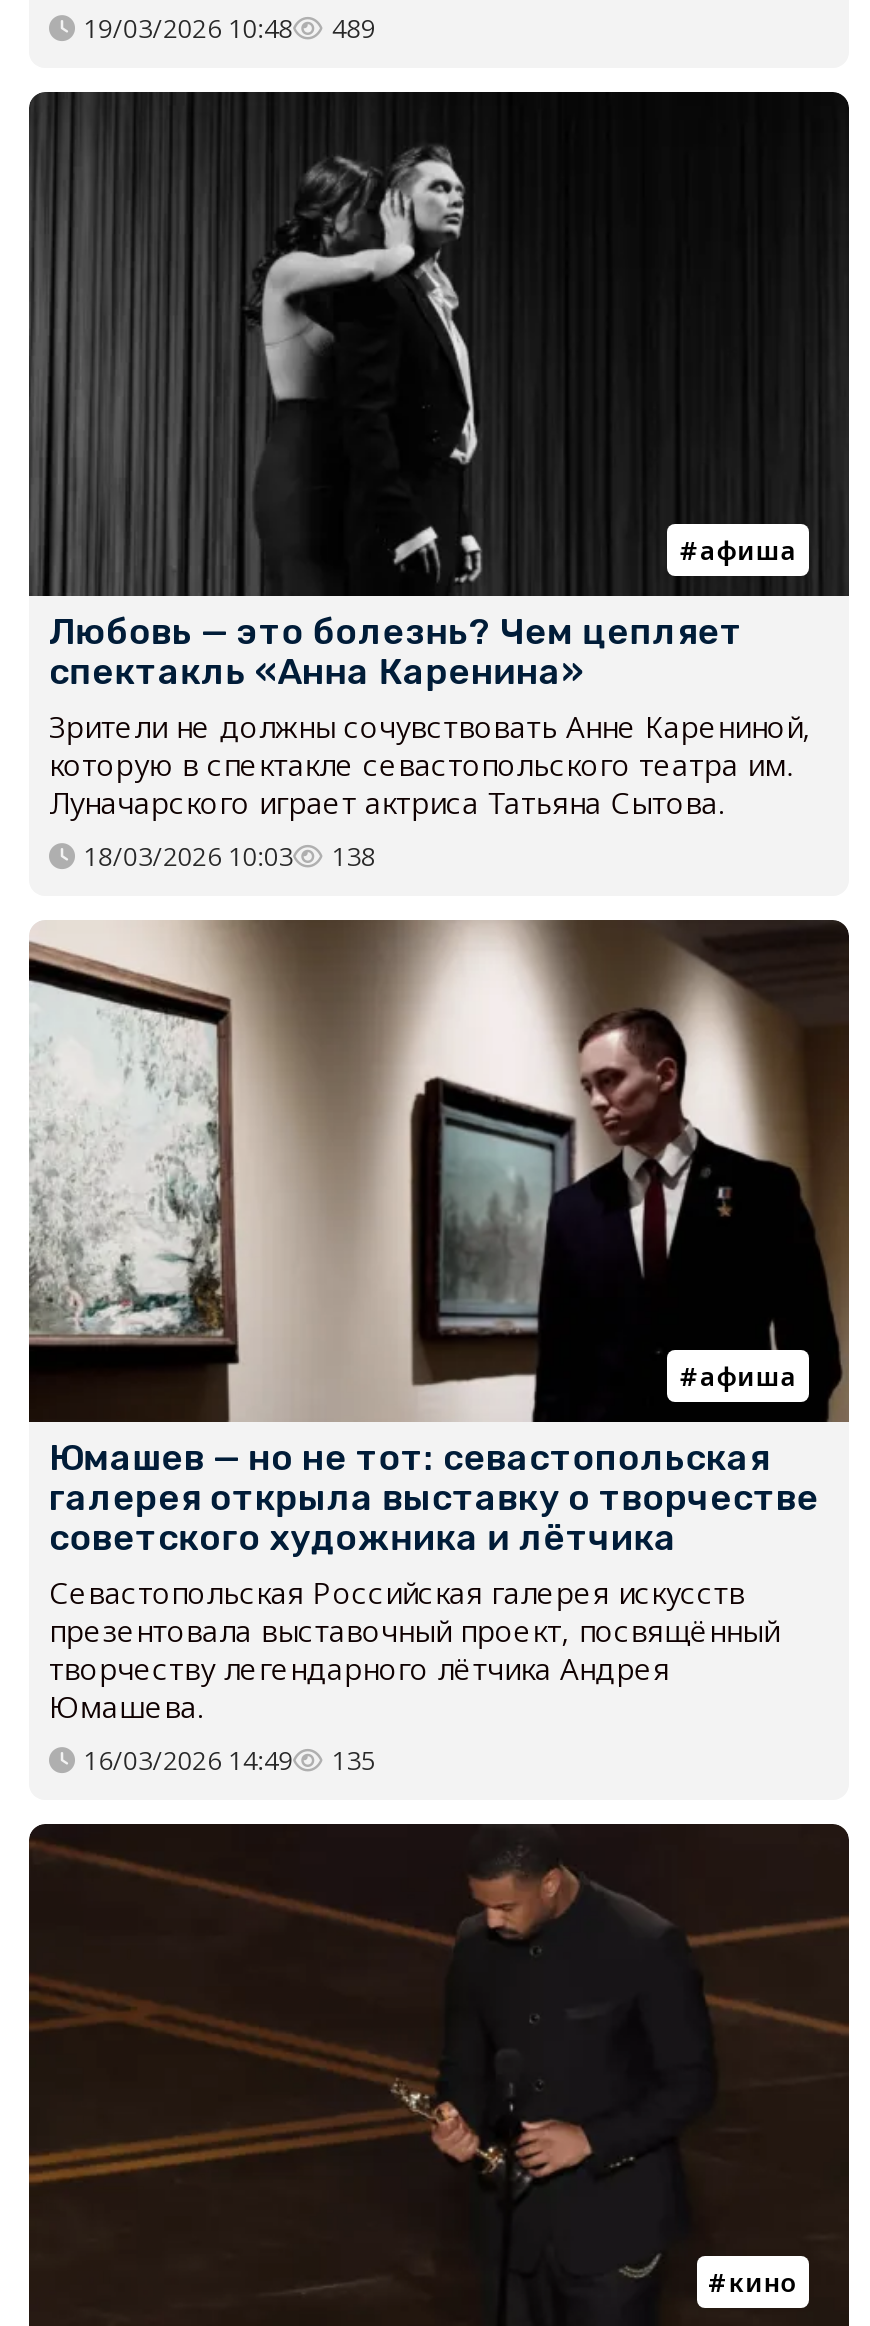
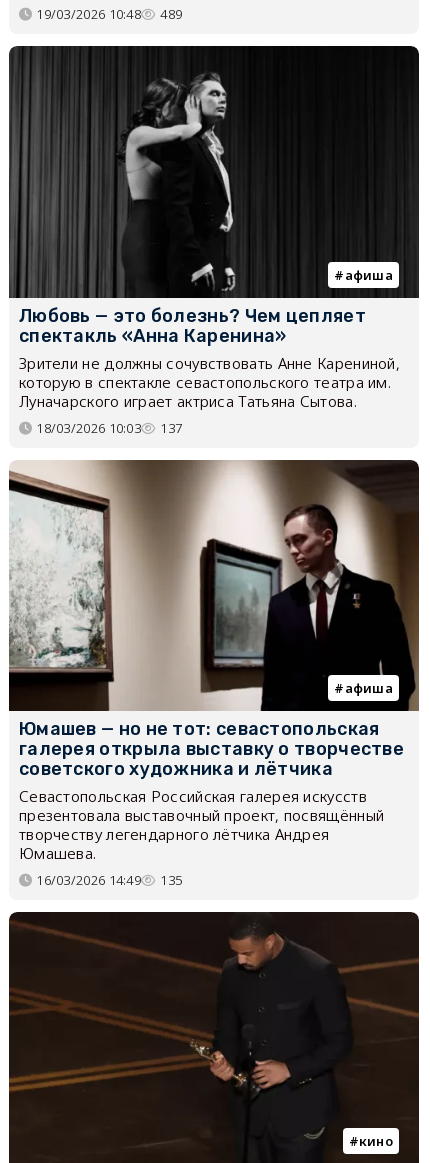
[84,837,376,873] 18/03/2026 10:03 138 -> [36,418,182,436] 18/03/2026 10:03 137

